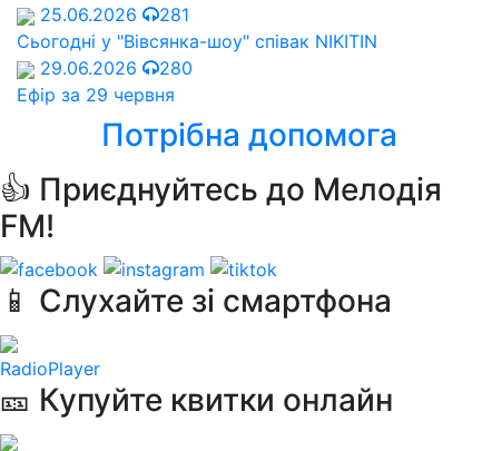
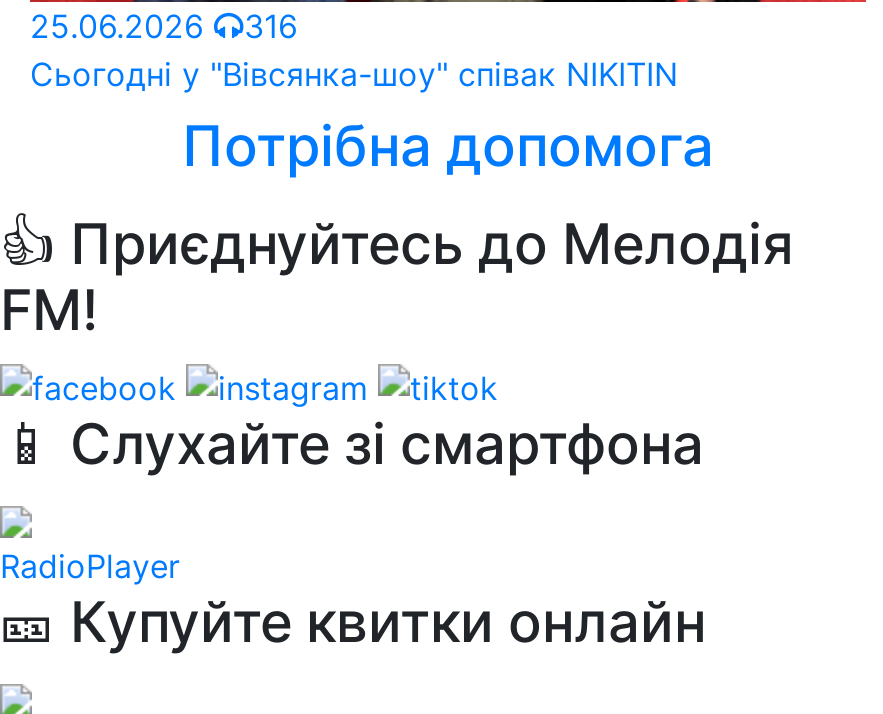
[40,4,189,26] 25.06.2026 281 -> [30,6,298,46] 25.06.2026 316
[17,57,193,106] 29.06.2026 | 280 | Ефір за 29 червня -> none

